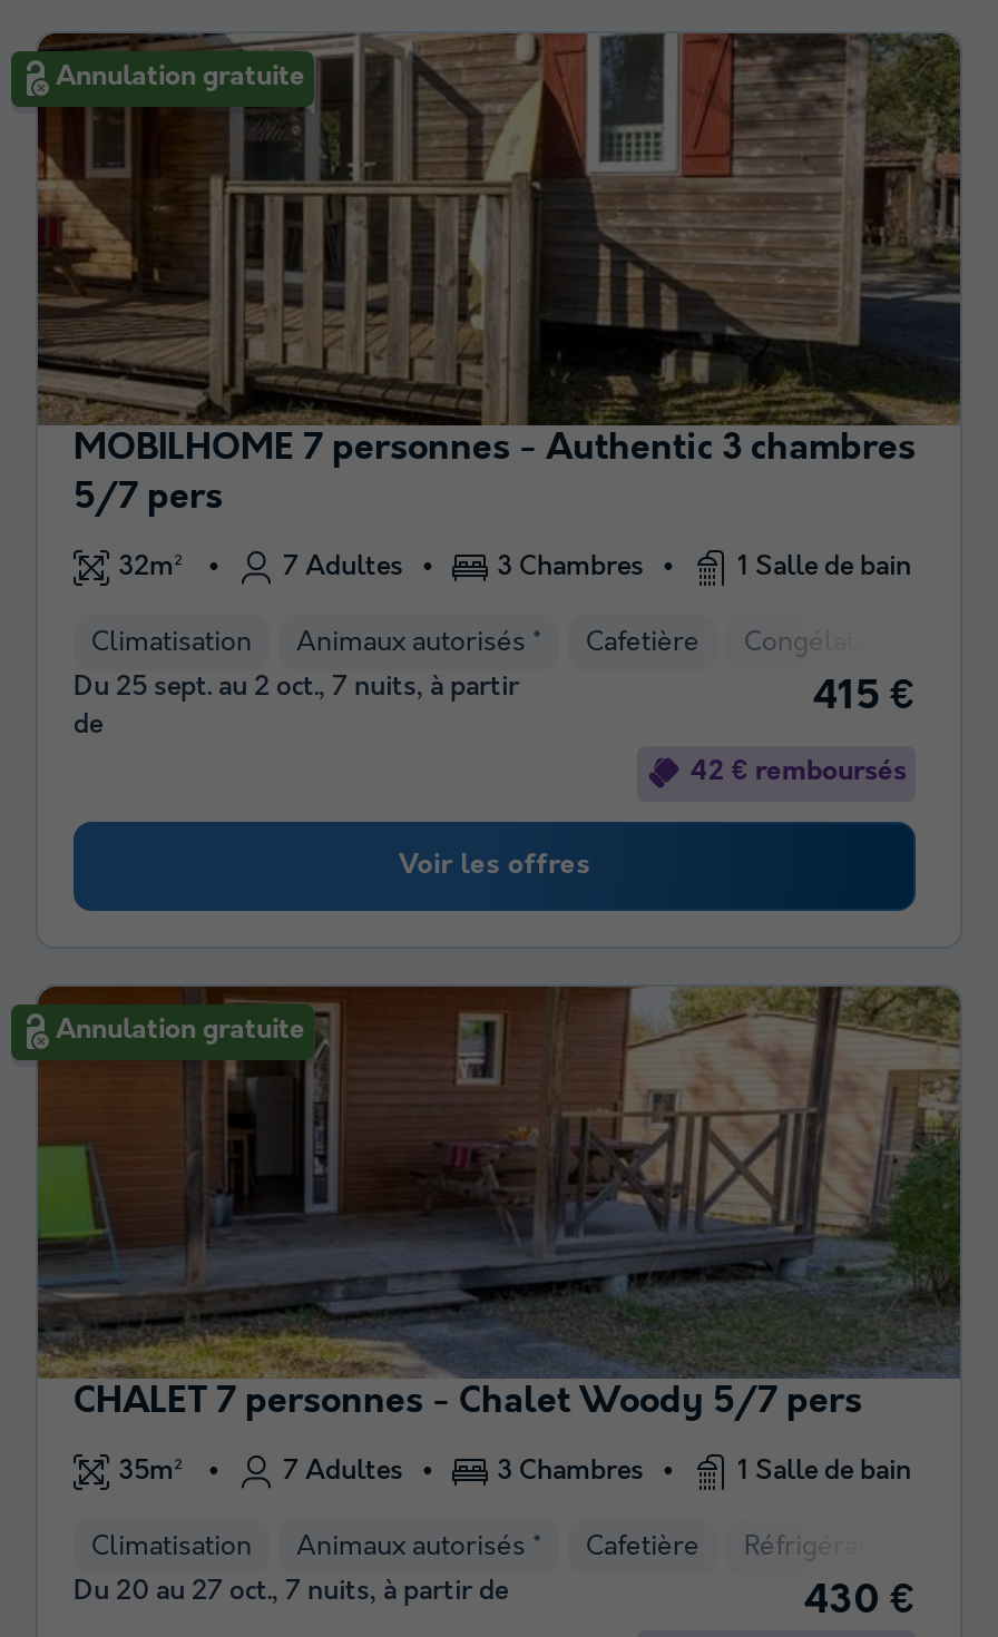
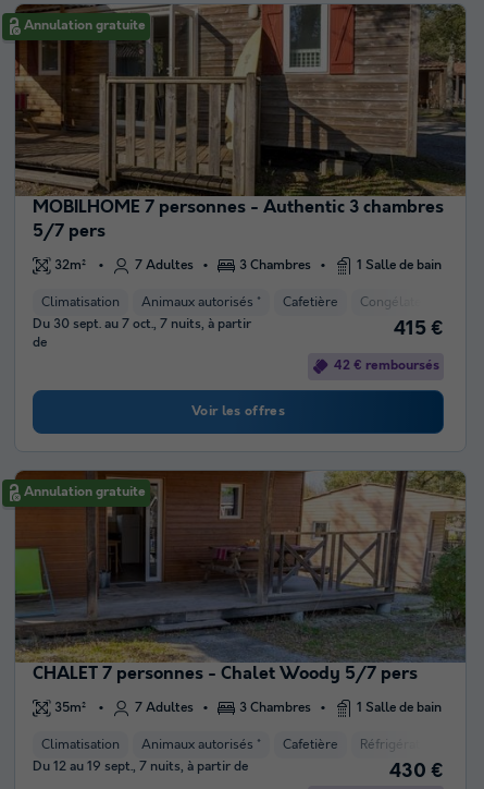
[74,672,519,703] Du 25 sept. au 2 oct., 7 nuits, à partir -> [33,317,251,332] Du 30 sept. au 7 oct., 7 nuits, à partir
[74,1577,508,1608] Du 20 au 27 oct., 7 nuits, à partir de -> [33,760,248,775] Du 12 au 19 sept., 7 nuits, à partir de

